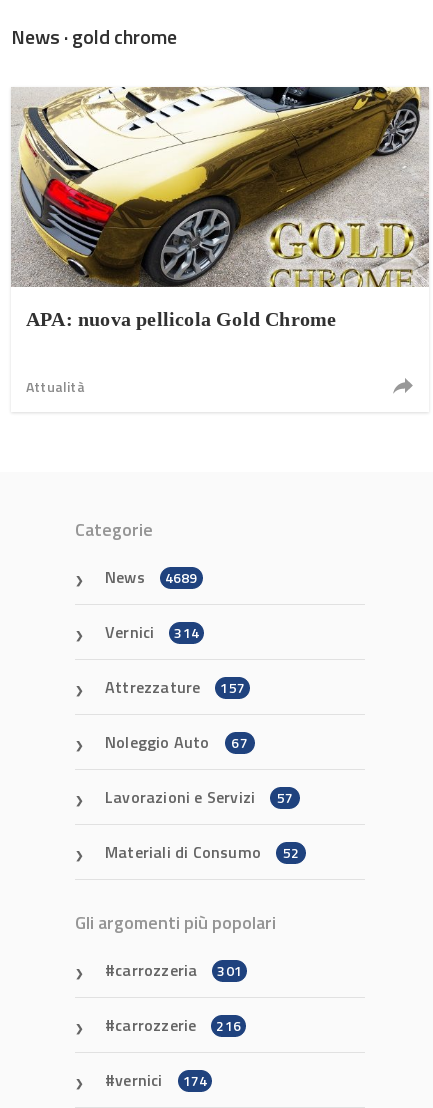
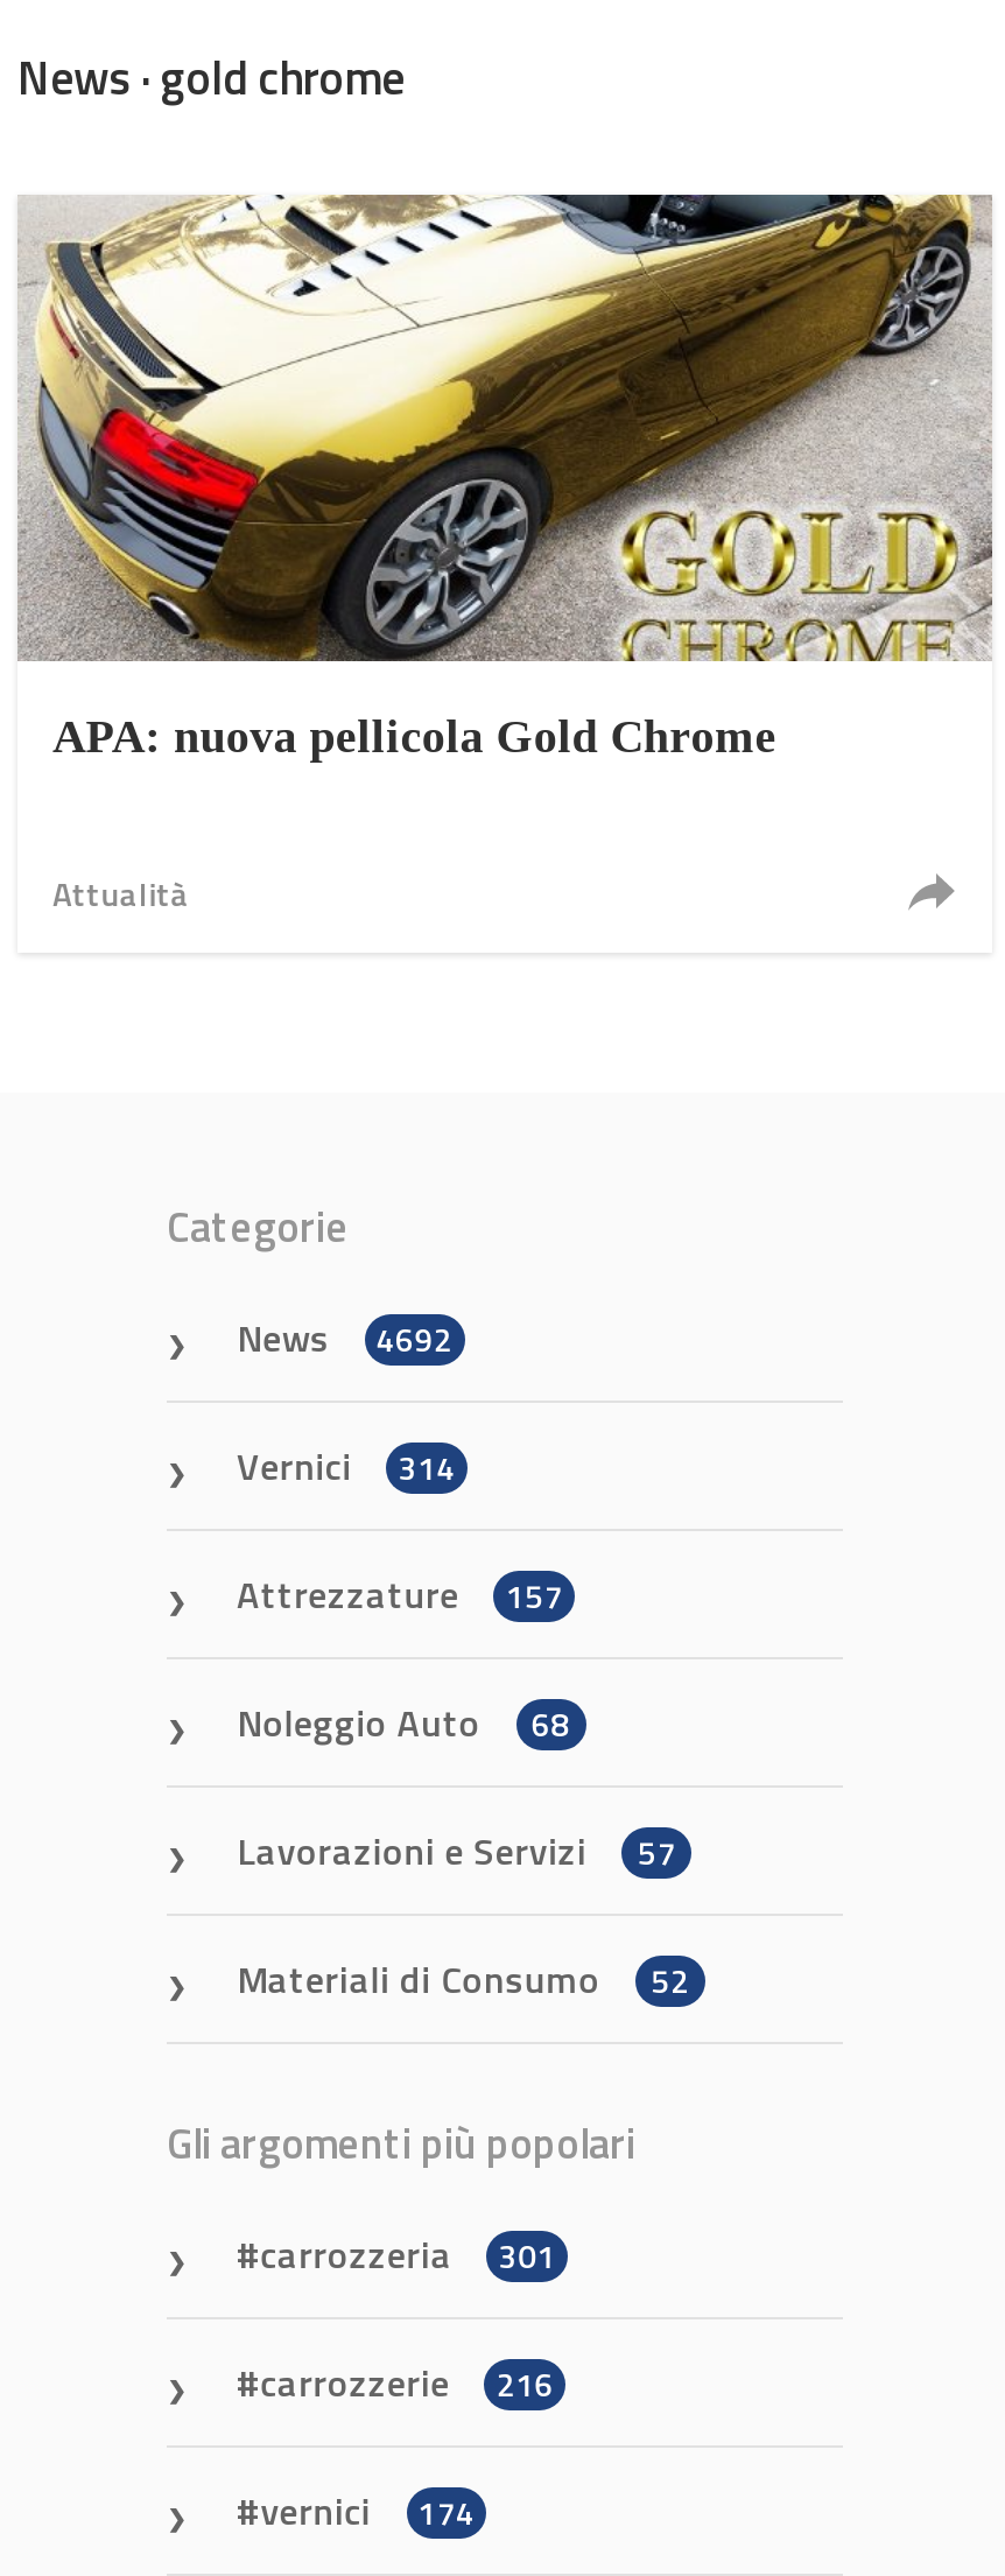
[105,565,198,589] News 4689 -> [237,1310,453,1366] News 4692
[105,730,248,754] Noleggio Auto 67 -> [237,1694,570,1750] Noleggio Auto 68

